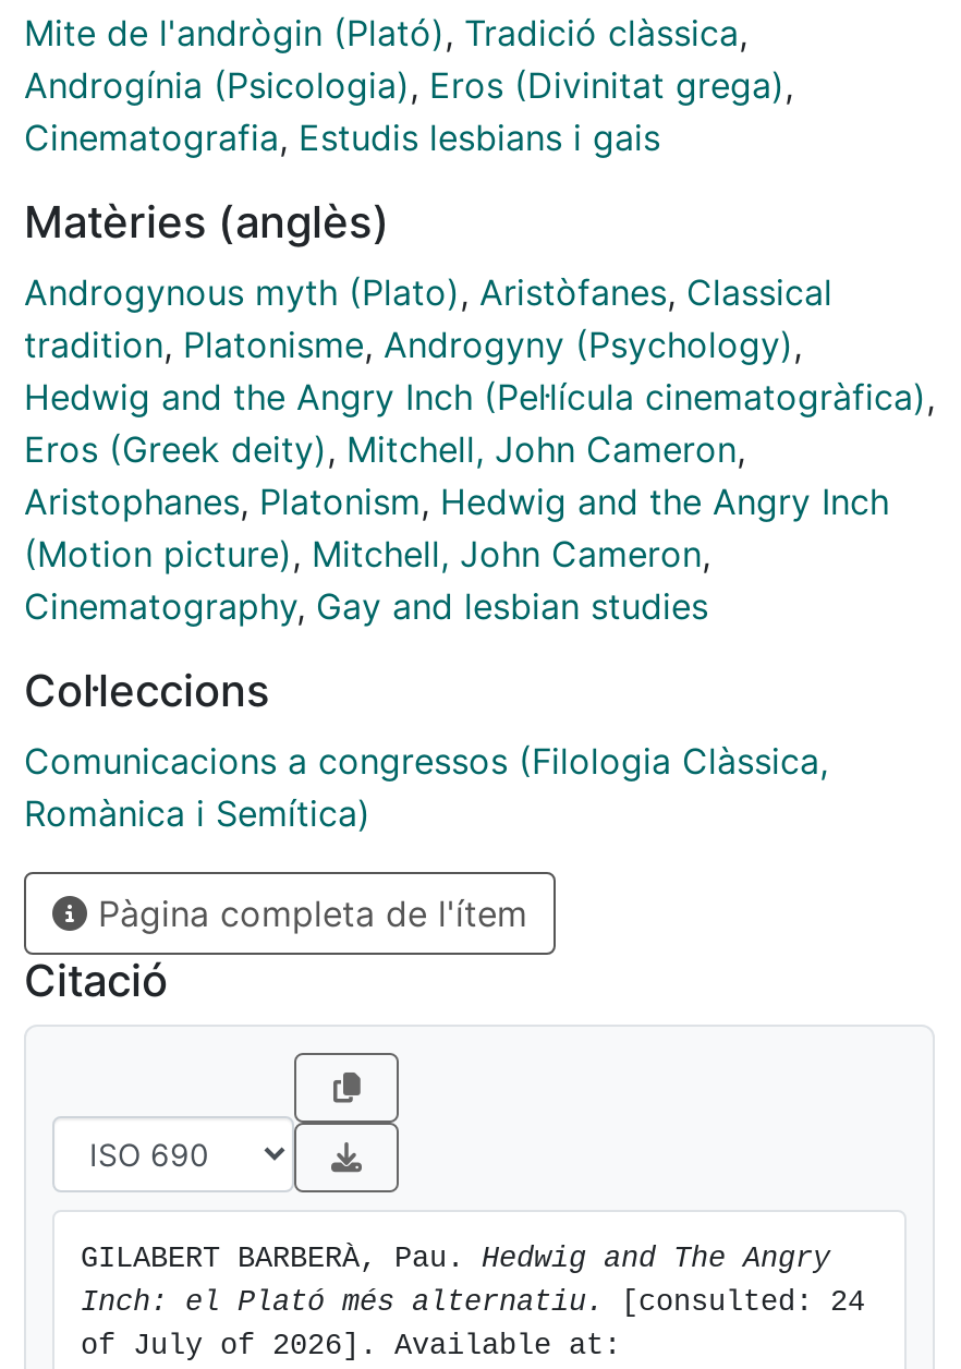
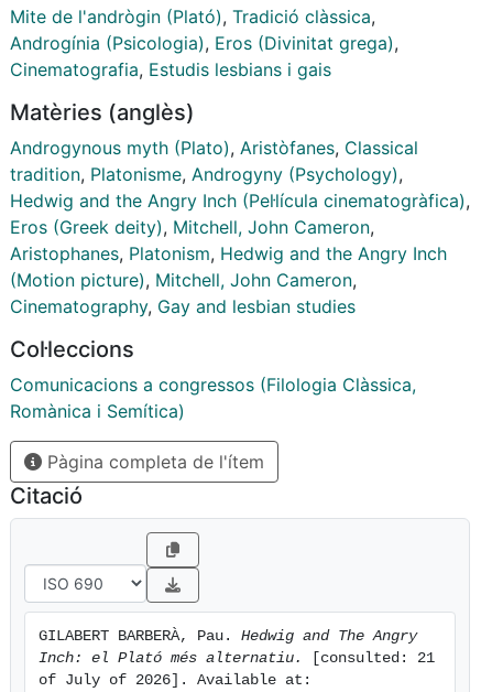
[81,1287,865,1320] Inch: el Plató més alternatiu. [consulted: 24 -> [39,651,435,667] Inch: el Plató més alternatiu. [consulted: 21

